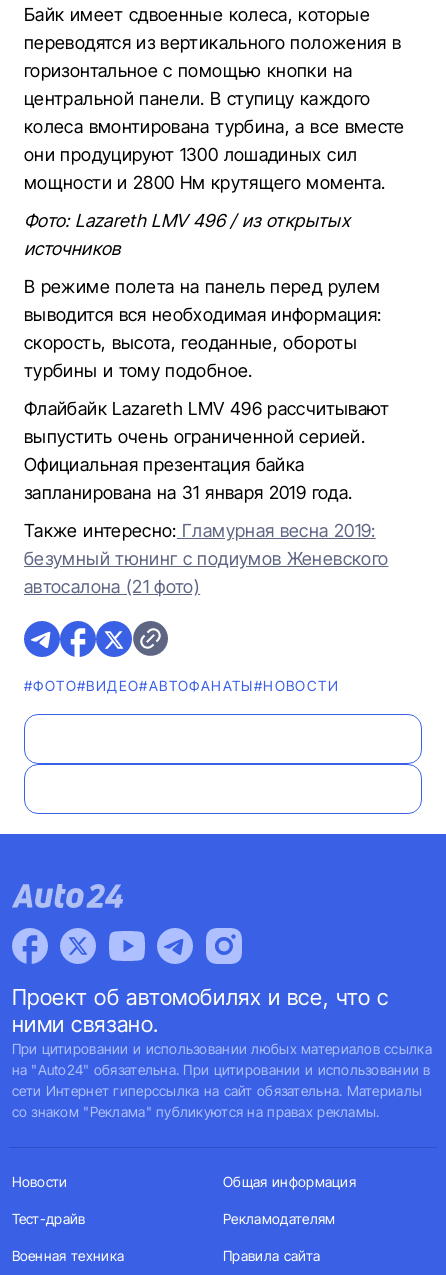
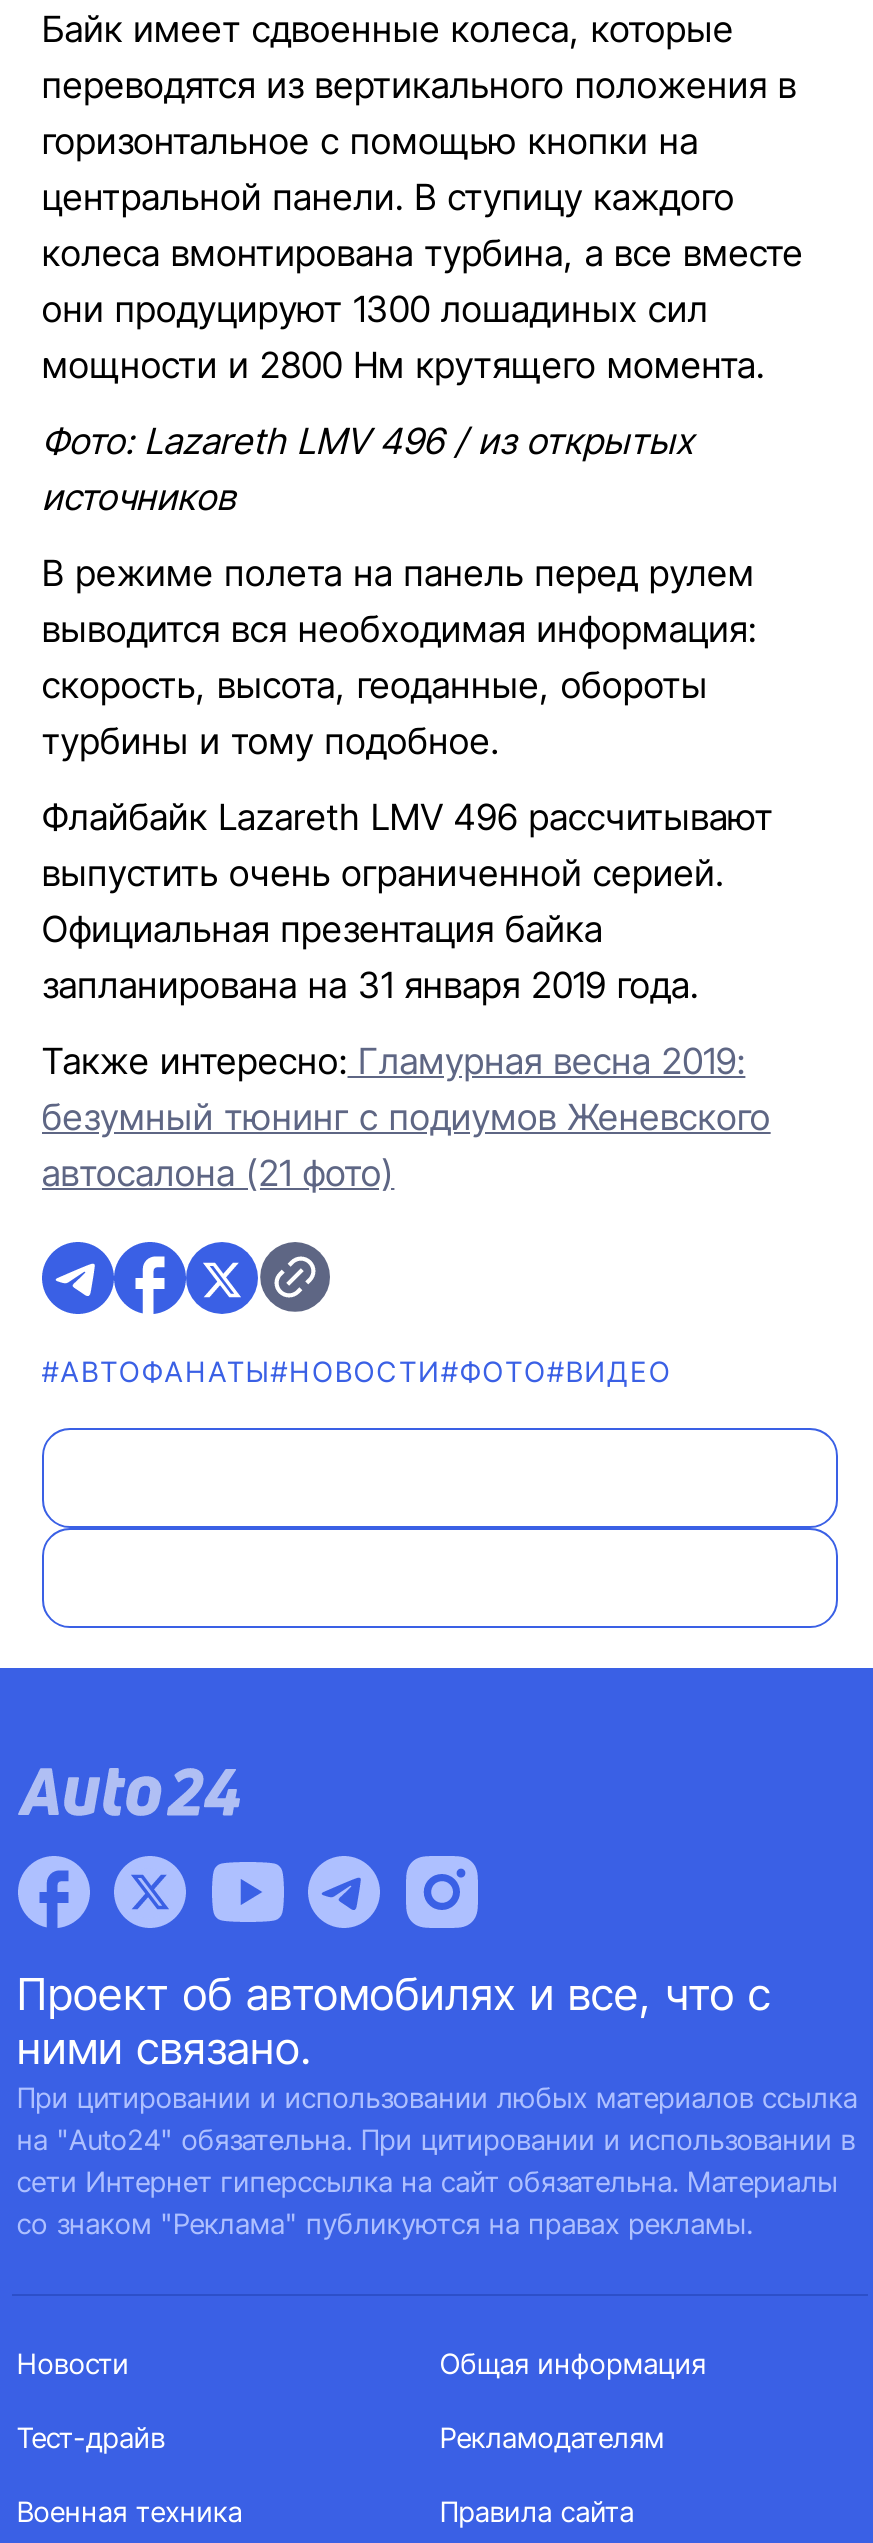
[24,677,339,694] #ФОТО#ВИДЕО#AВТОФАНАТЫ#НОВОСТИ -> [42,1354,672,1388] #AВТОФАНАТЫ#НОВОСТИ#ФОТО#ВИДЕО

